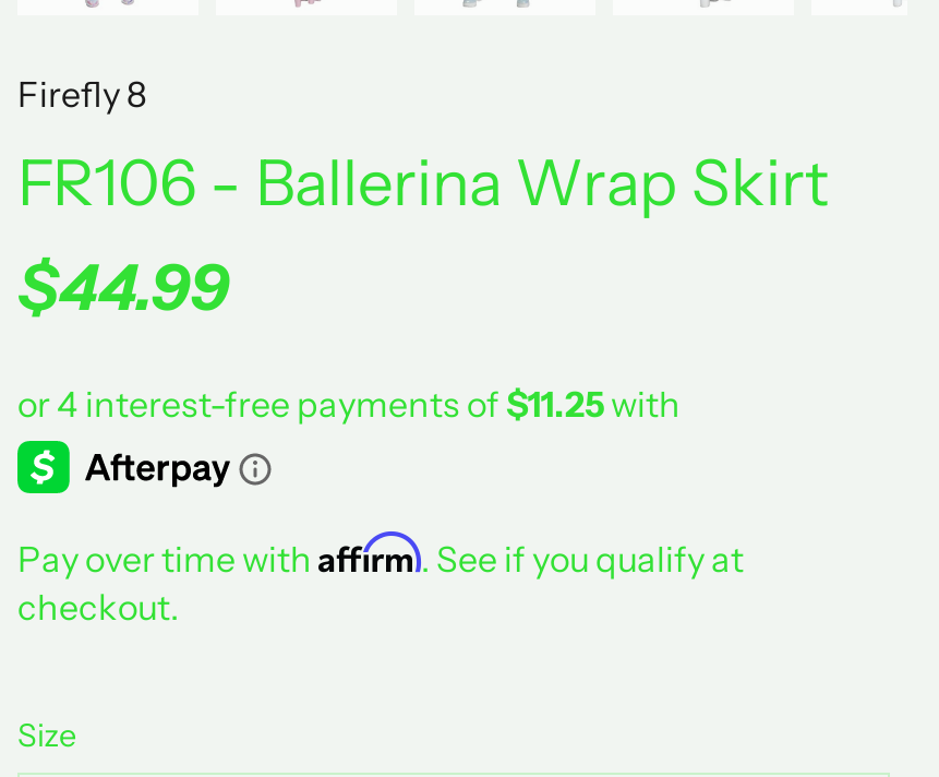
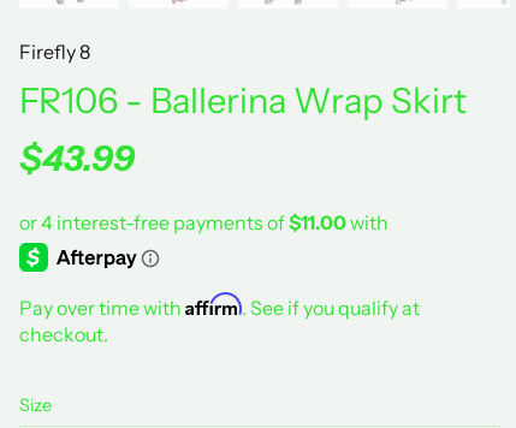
[17,250,229,326] $44.99 -> [19,138,135,180] $43.99

